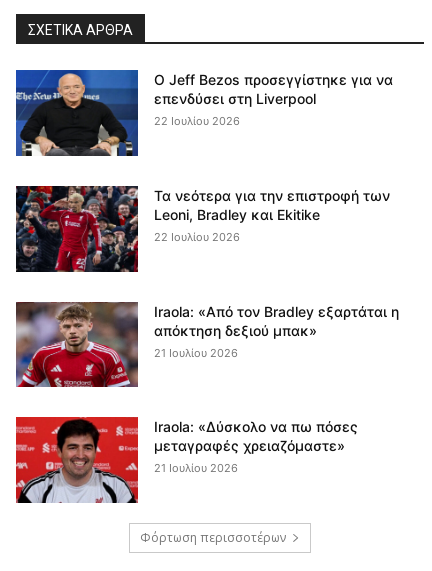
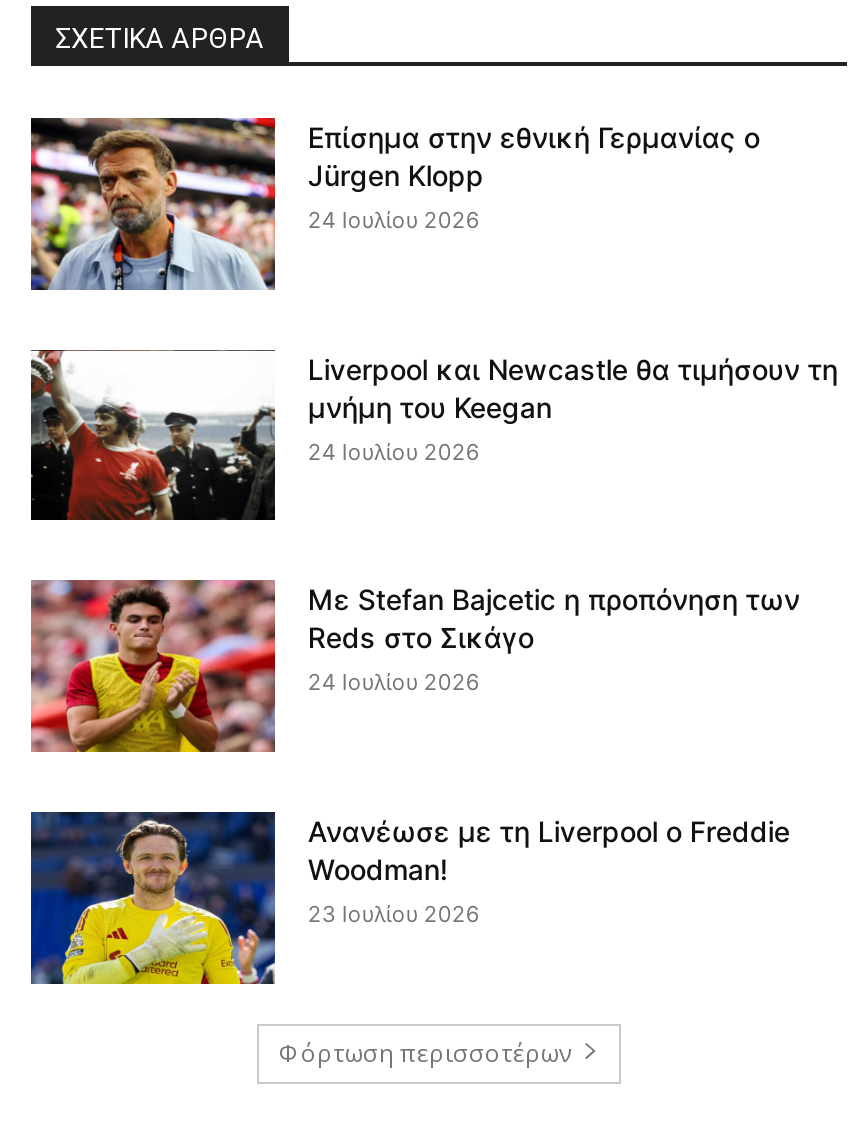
[15,69,393,157] [image] | Ο Jeff Bezos προσεγγίστηκε για να | επενδύσει στη Liverpool | 22 Ιουλίου 2026 -> [29,116,760,292] [image] | Επίσημα στην εθνική Γερμανίας ο | Jürgen Klopp | 24 Ιουλίου 2026
[15,185,390,273] [image] | Τα νεότερα για την επιστροφή των | Leoni, Bradley και Ekitike | 22 Ιουλίου 2026 -> [31,348,838,522] [image] | Liverpool και Newcastle θα τιμήσουν τη | μνήμη του Keegan | 24 Ιουλίου 2026
[15,301,399,388] [image] | Iraola: «Από τον Bradley εξαρτάται η | απόκτηση δεξιού μπακ» | 21 Ιουλίου 2026 -> [29,580,800,754] [image] | Με Stefan Bajcetic η προπόνηση των | Reds στο Σικάγο | 24 Ιουλίου 2026
[15,416,358,504] [image] | Iraola: «Δύσκολο να πω πόσες | μεταγραφές χρειαζόμαστε» | 21 Ιουλίου 2026 -> [29,810,790,986] [image] | Ανανέωσε με τη Liverpool ο Freddie | Woodman! | 23 Ιουλίου 2026

